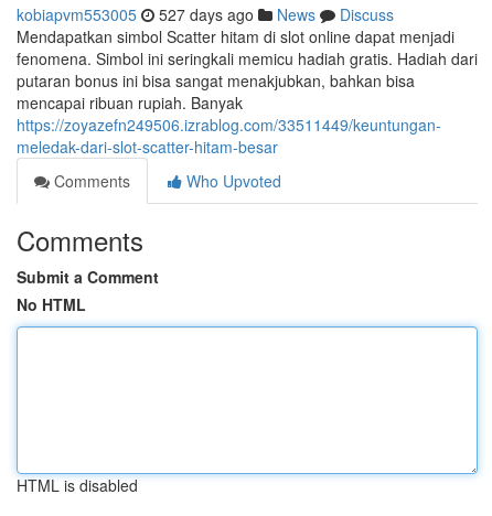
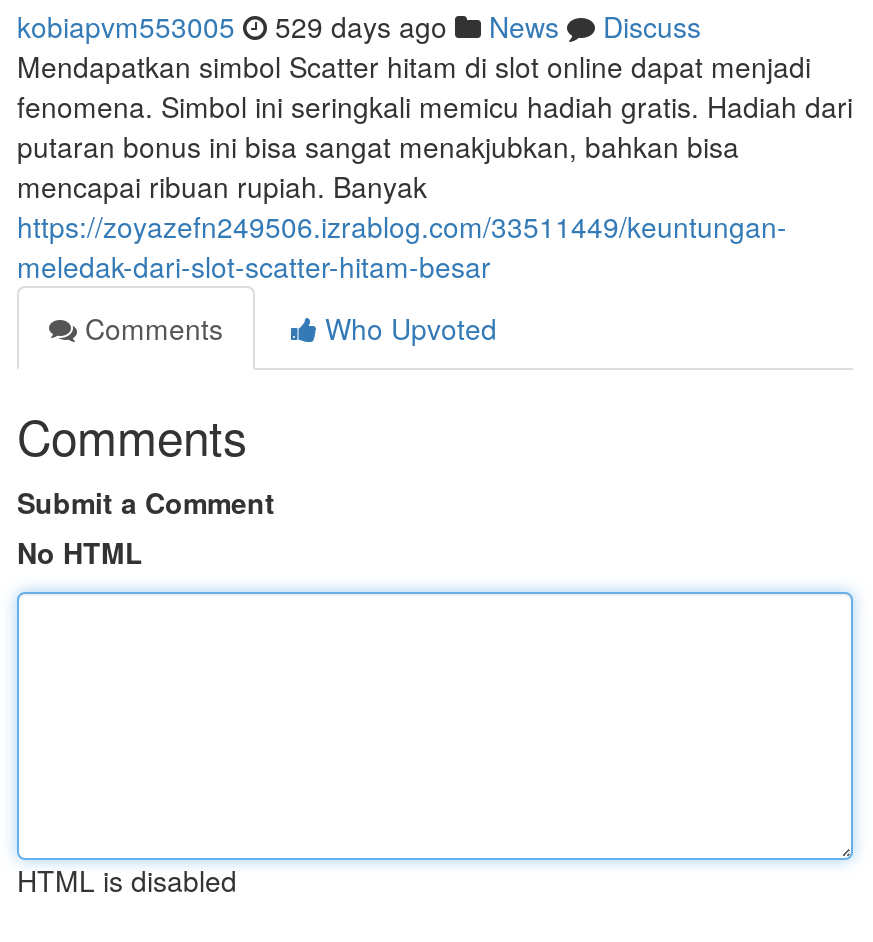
[17,3,394,25] kobiapvm553005 527 days ago News Discuss -> [17,6,701,46] kobiapvm553005 529 days ago News Discuss

